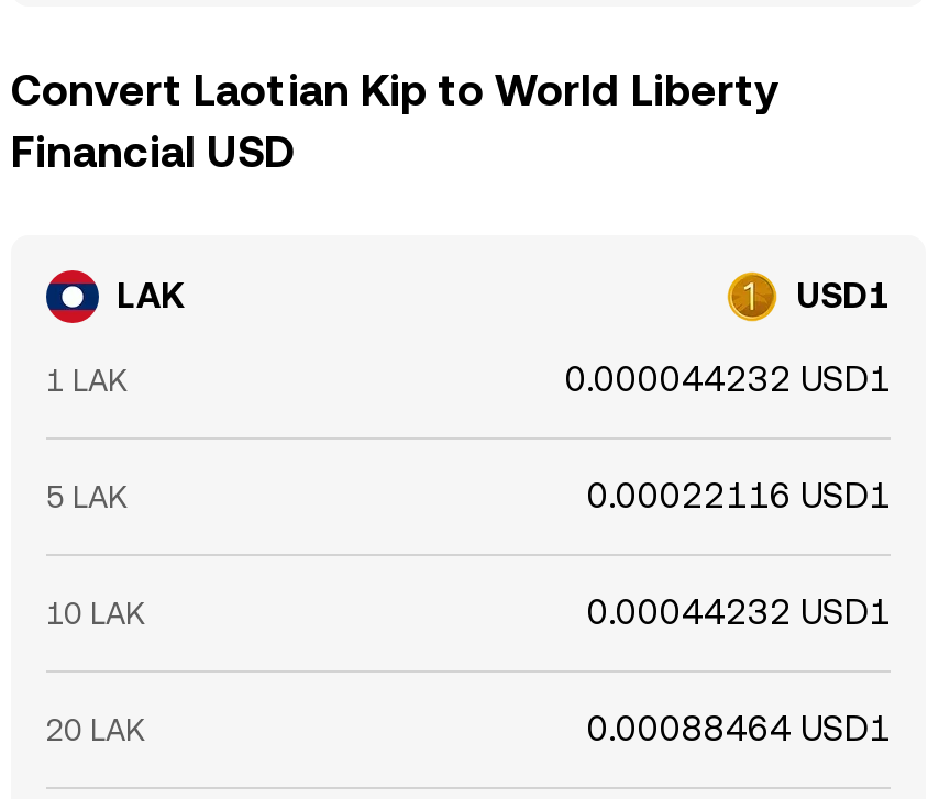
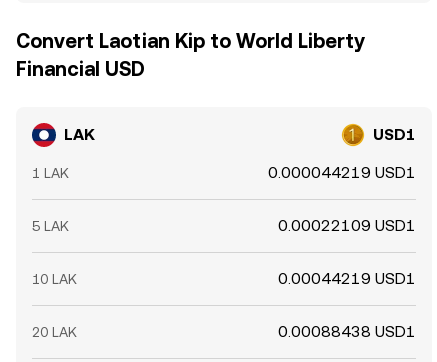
[565,358,891,400] 0.000044232 USD1 -> [268,163,416,182] 0.000044219 USD1
[587,475,891,517] 0.00022116 USD1 -> [278,216,416,235] 0.00022109 USD1
[587,591,891,633] 0.00044232 USD1 -> [278,269,416,288] 0.00044219 USD1
[587,708,891,750] 0.00088464 USD1 -> [278,322,416,341] 0.00088438 USD1

